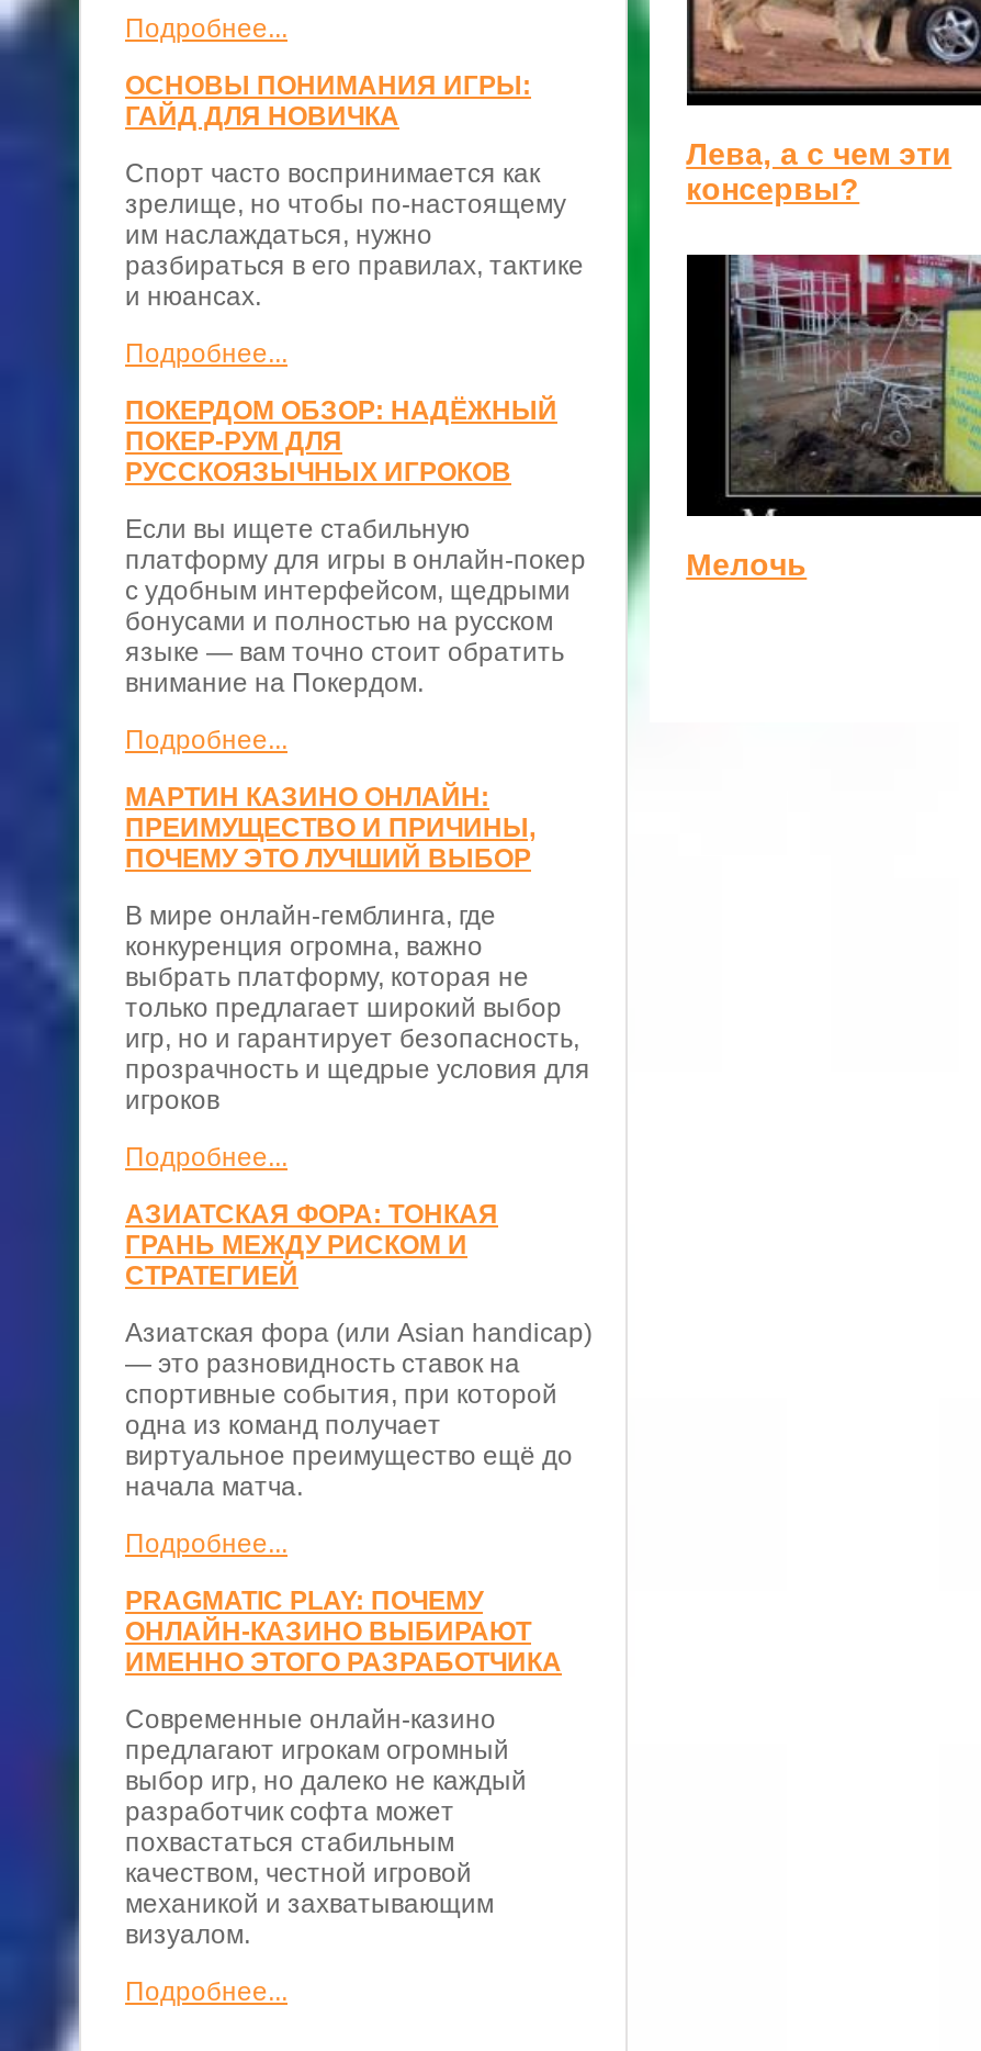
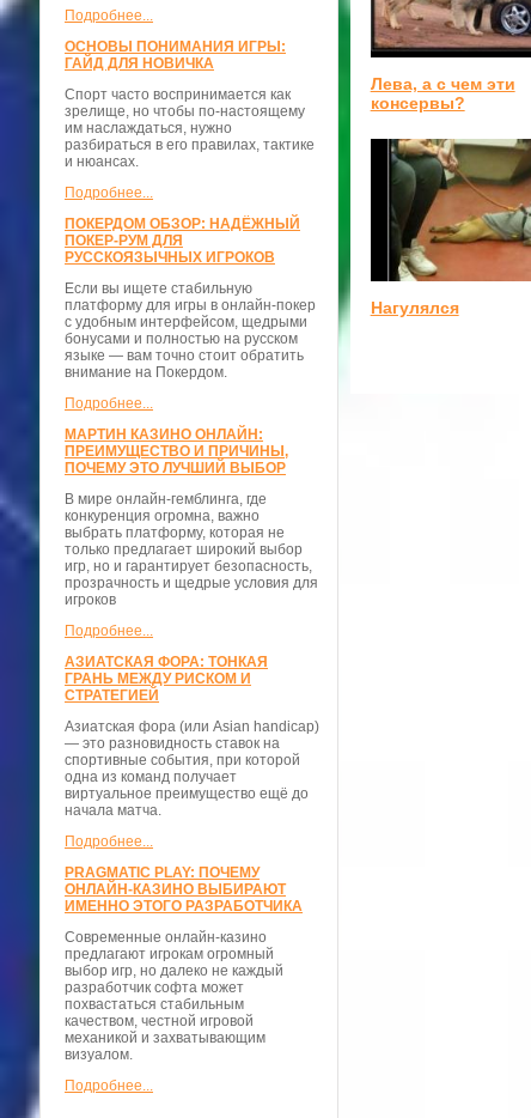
[686,253,974,583] [image] | Мелочь -> [370,138,527,318] [image] | Нагулялся

